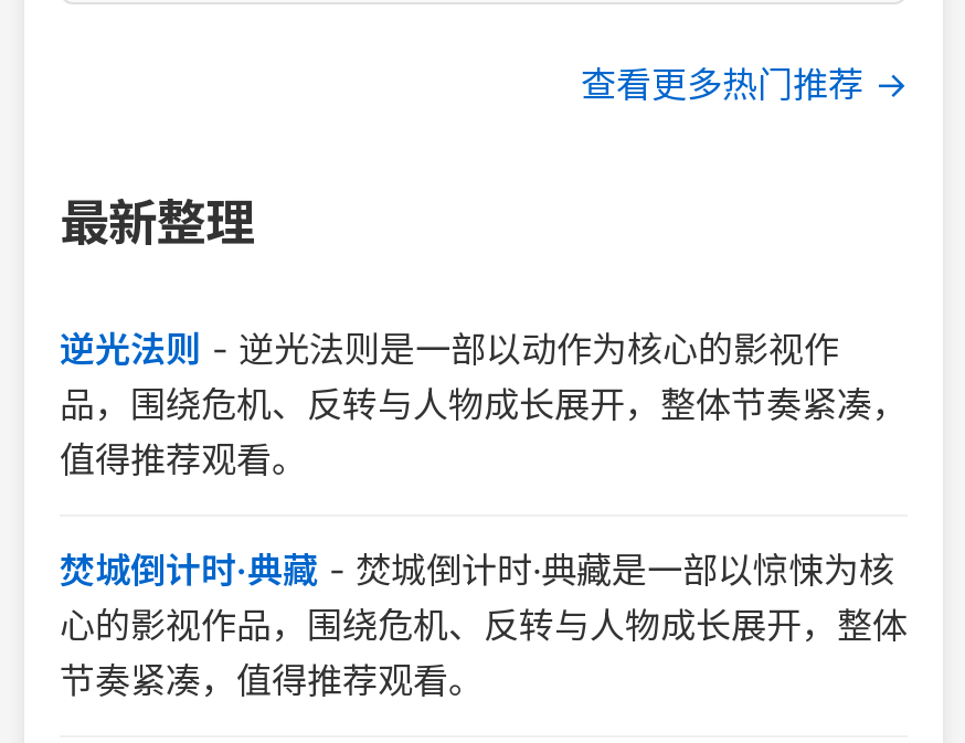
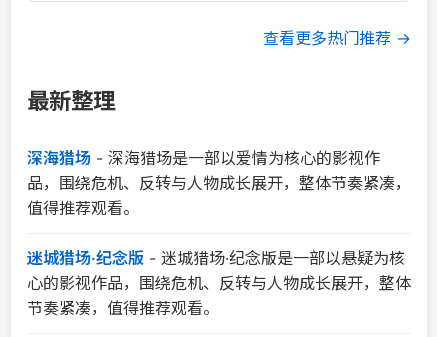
[60,327,839,371] 逆光法则-逆光法则是一部以动作为核心的影视作 -> [27,148,380,168] 深海猎场-深海猎场是一部以爱情为核心的影视作
[60,548,894,592] 焚城倒计时·典藏-焚城倒计时·典藏是一部以惊悚为核 -> [27,248,405,268] 迷城猎场·纪念版-迷城猎场·纪念版是一部以悬疑为核

